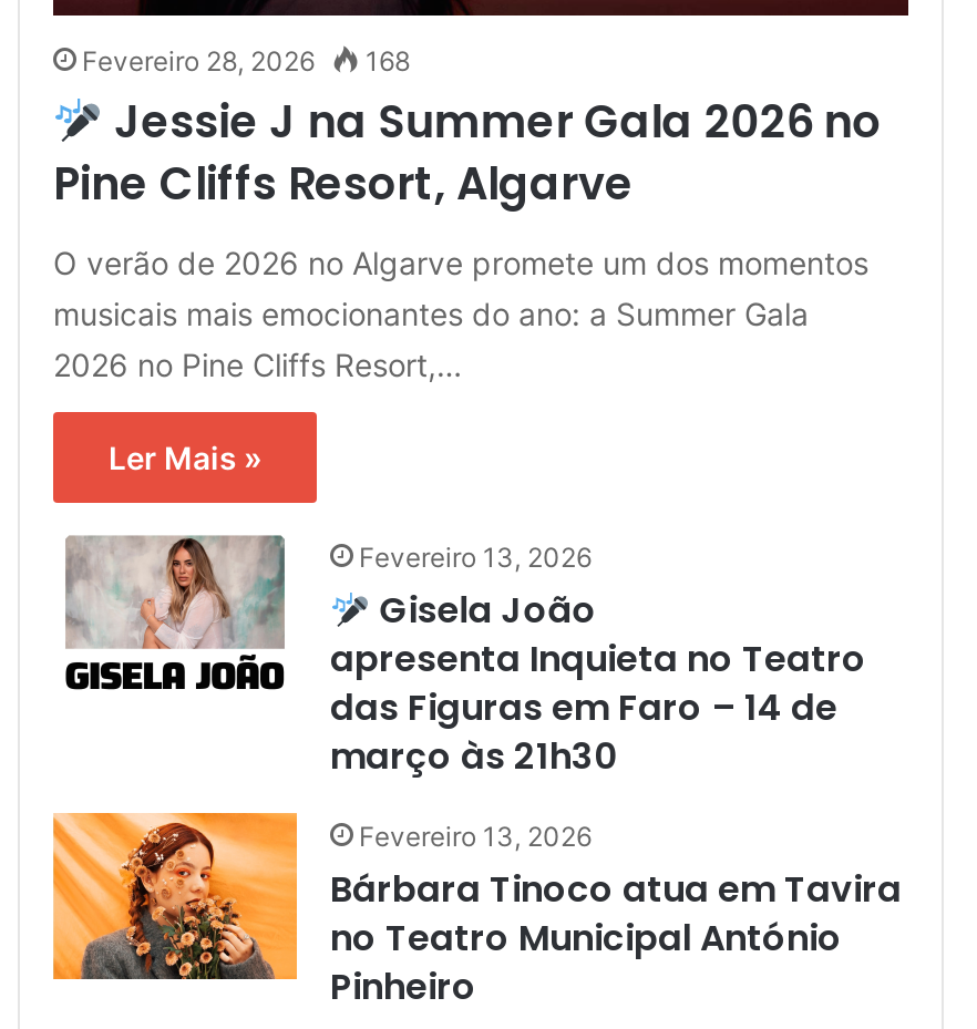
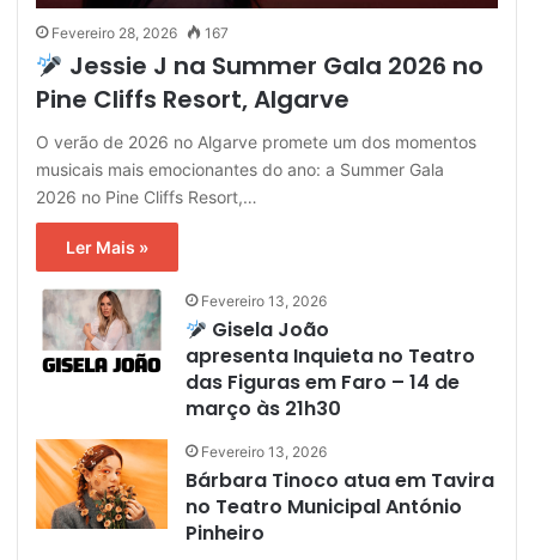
[82,45,410,78] Fevereiro 28, 2026 168 -> [51,24,229,42] Fevereiro 28, 2026 167

